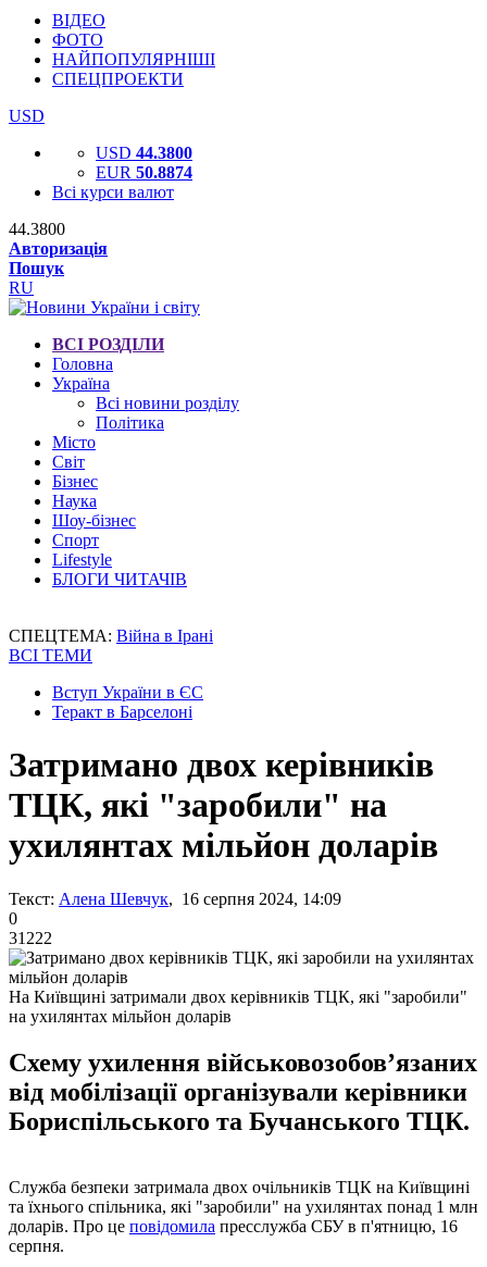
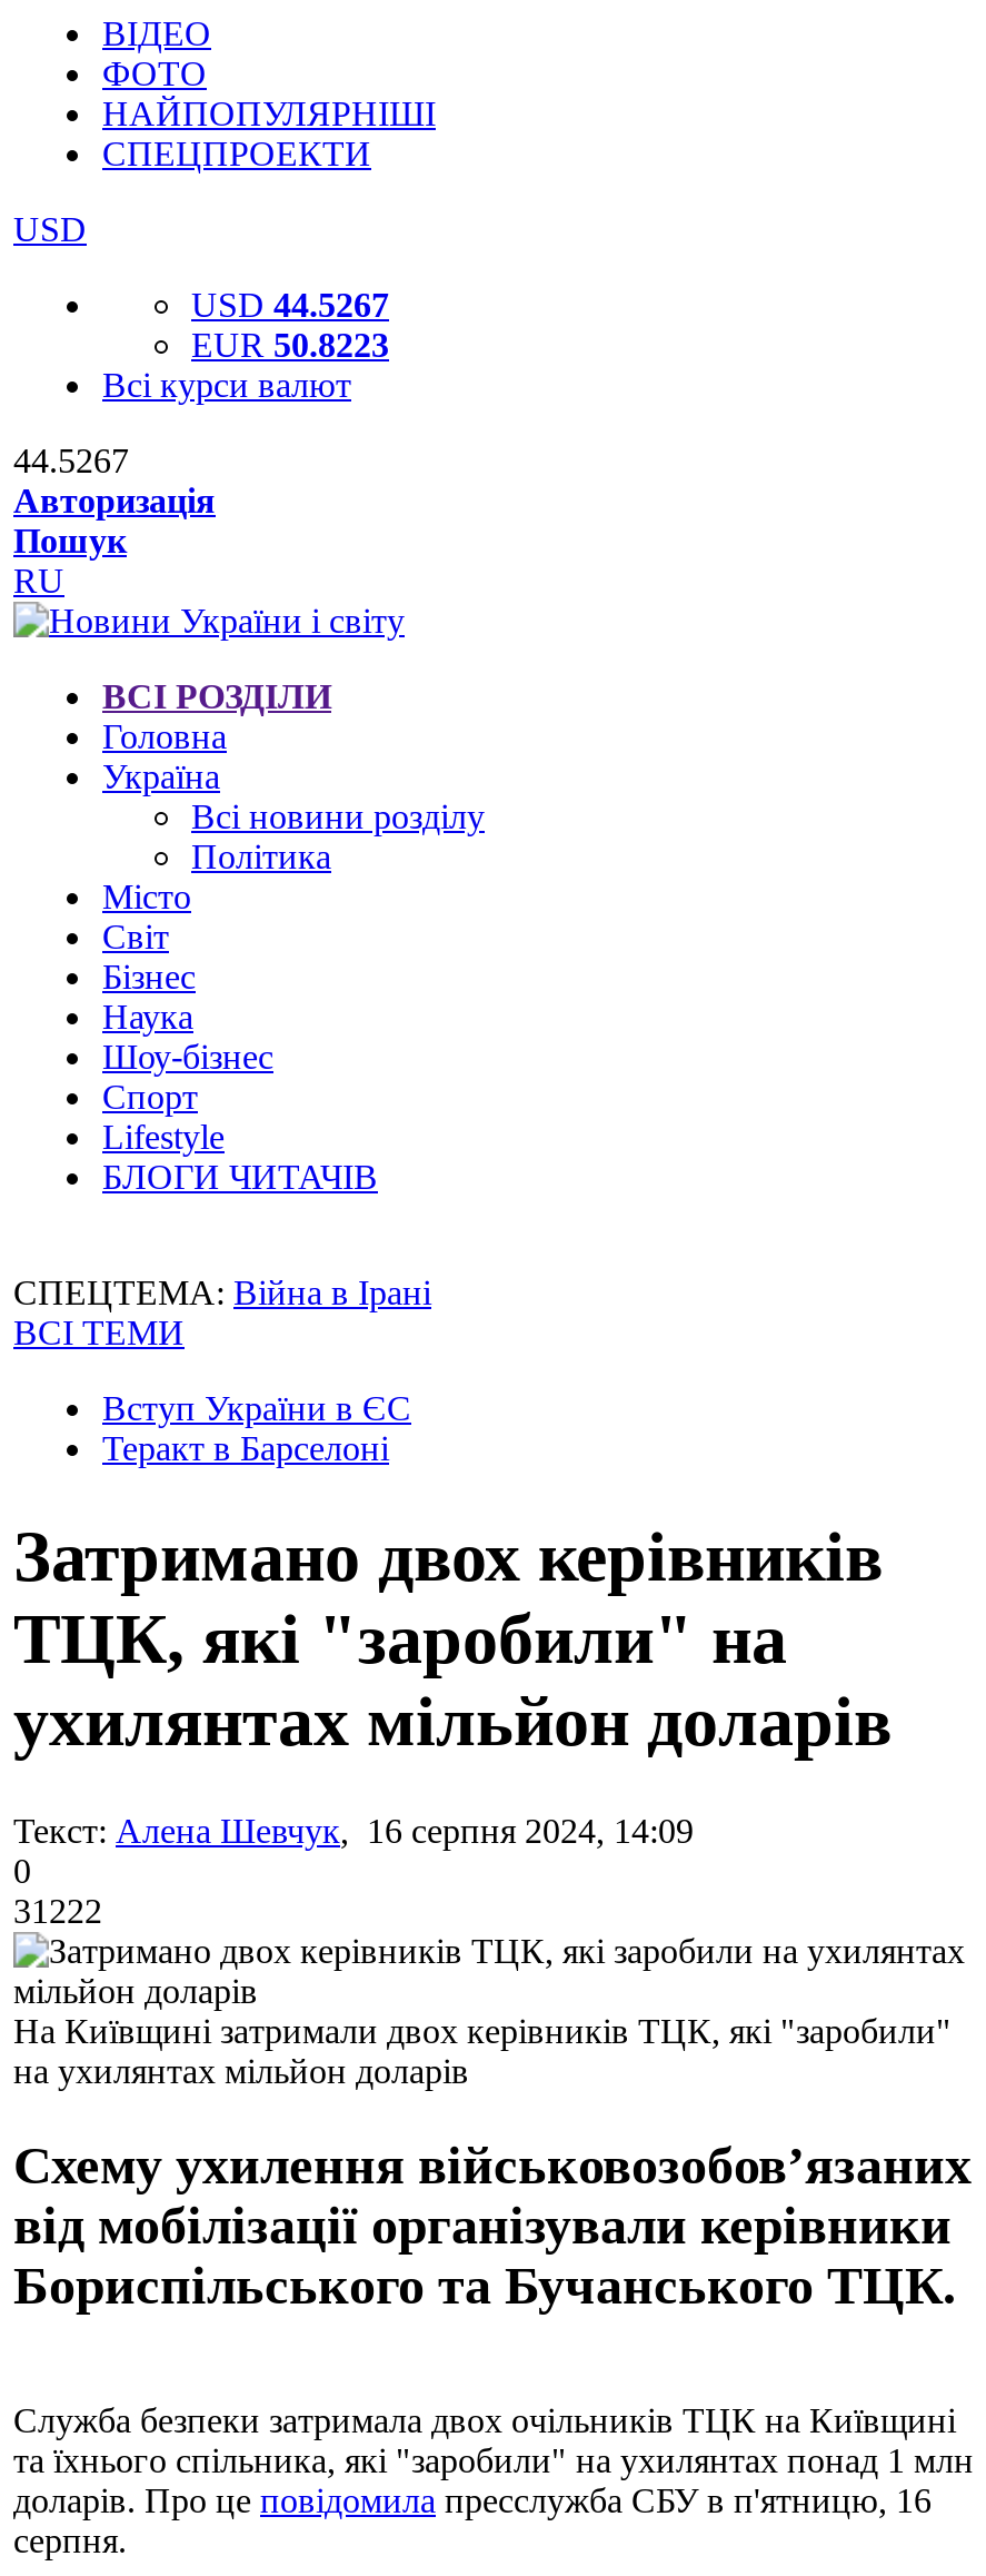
[96,144,192,162] USD 44.3800 -> [191,286,389,324] USD 44.5267
[96,163,192,182] EUR 50.8874 -> [191,326,389,364] EUR 50.8223
[9,220,65,238] 44.3800 -> [13,442,129,479] 44.5267

